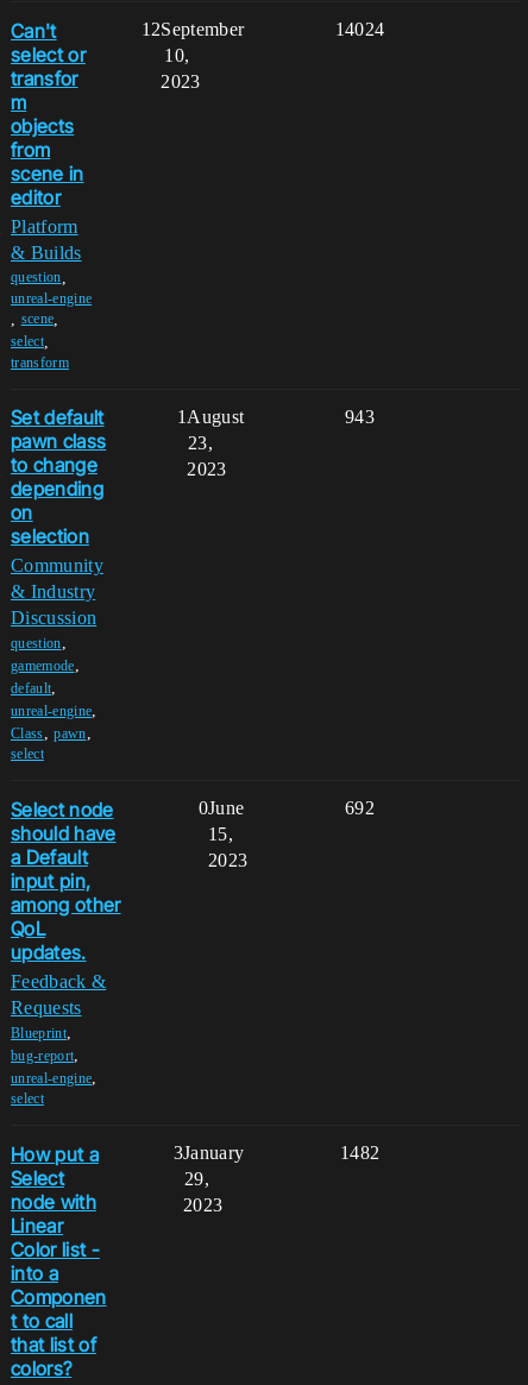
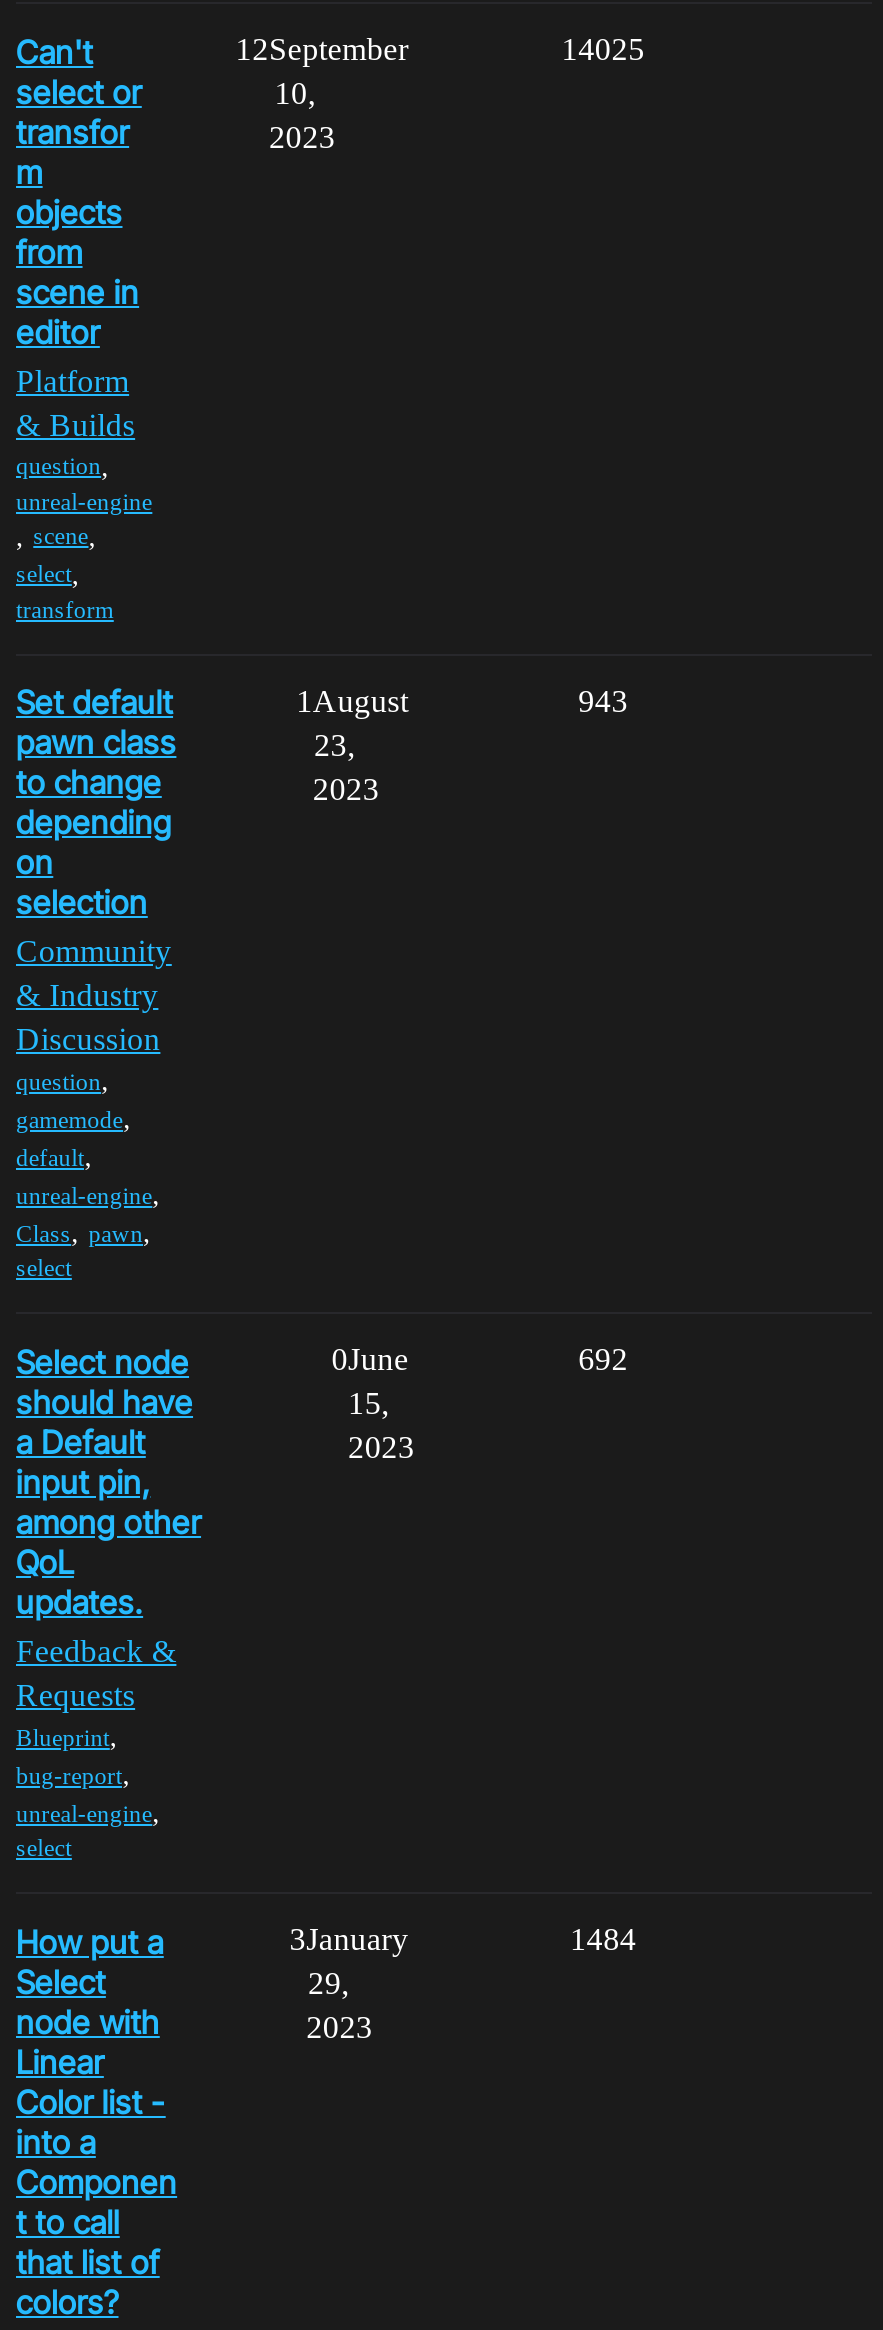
[335,19,385,39] 14024 -> [562,32,645,66] 14025
[340,1142,380,1162] 1482 -> [570,1922,636,1956] 1484

